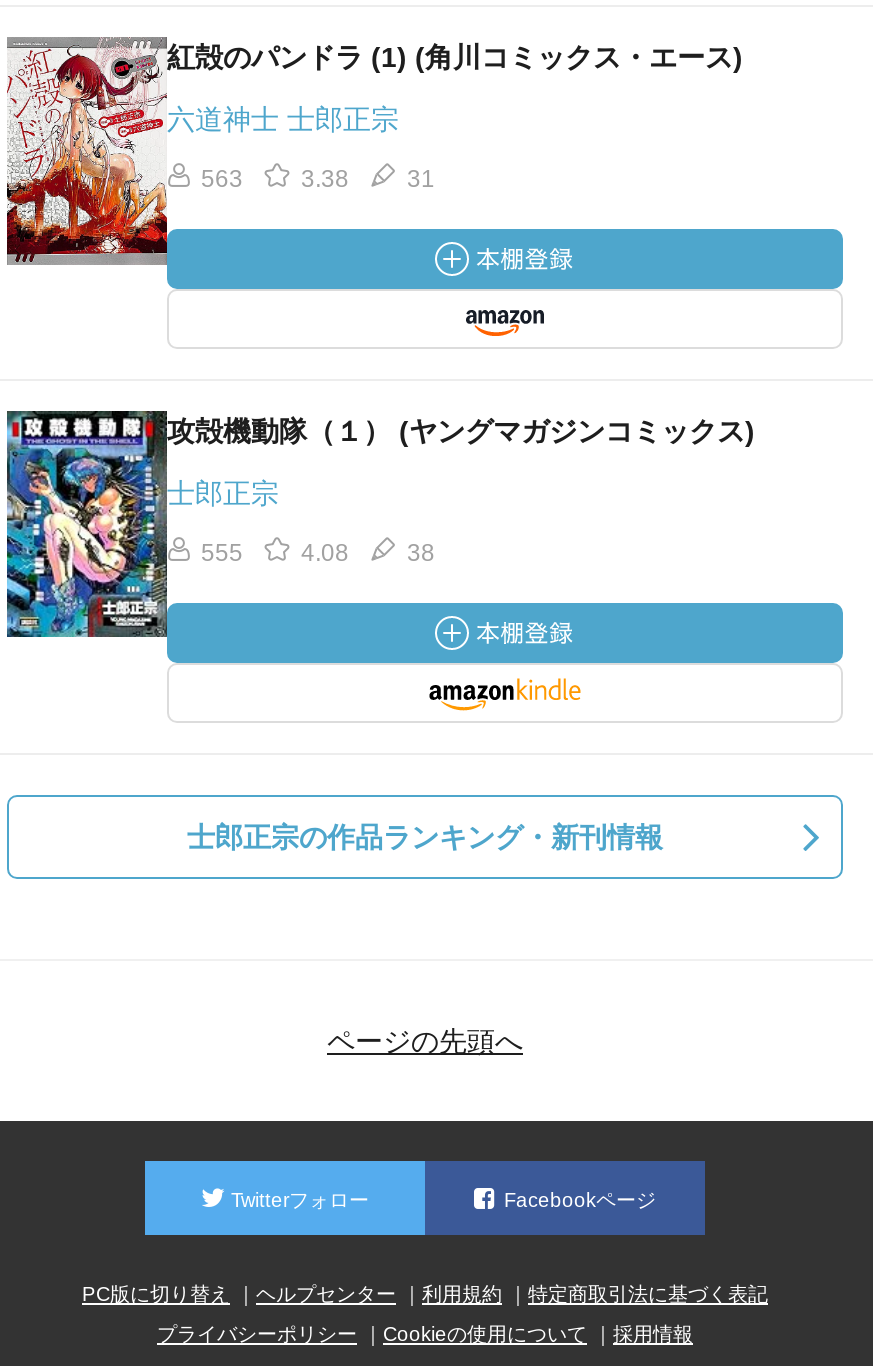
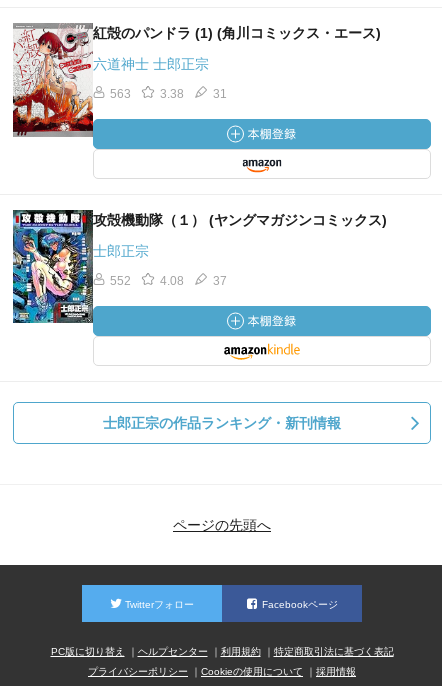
[201,539,243,567] 555 -> [110,274,131,288] 552
[407,539,435,567] 38 -> [213,274,227,288] 37

